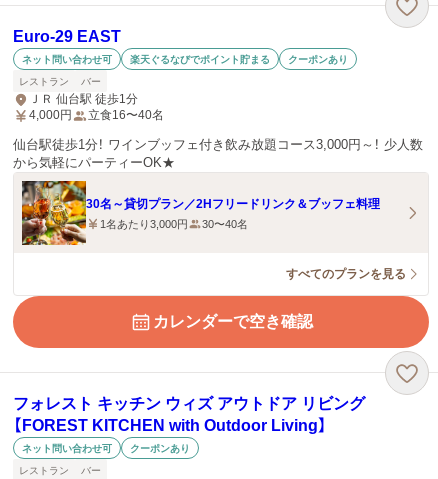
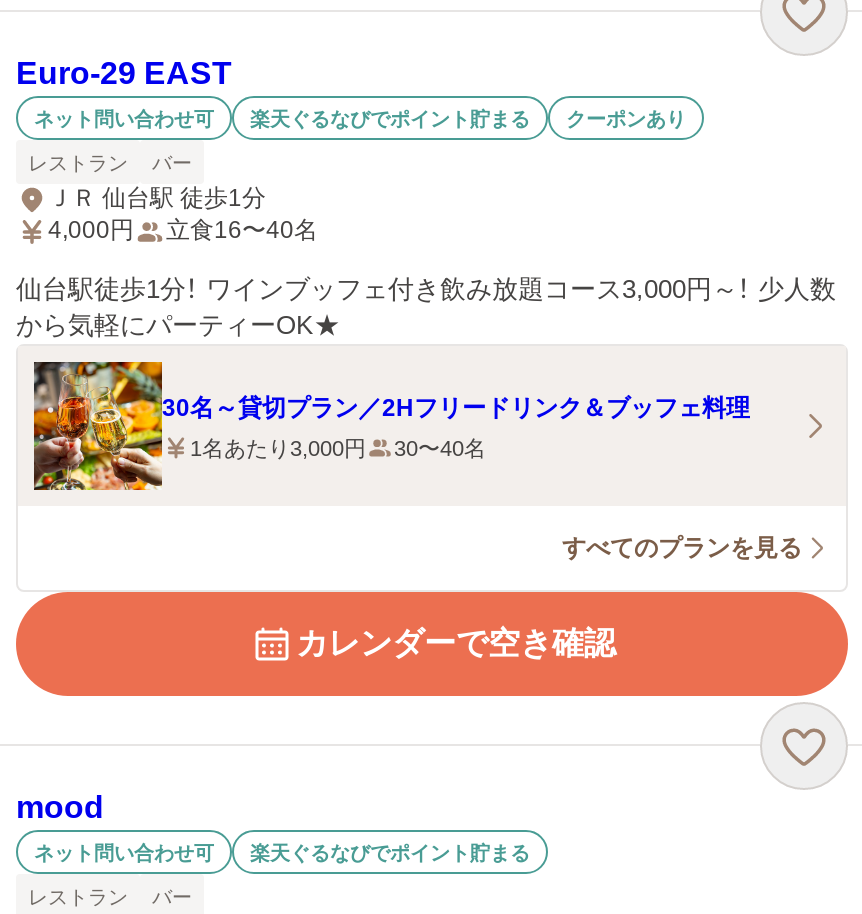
[13,395,365,434] フォレスト キッチン ウィズ アウトドア リビング | 【FOREST KITCHEN with Outdoor Living】 -> [16,790,104,824] mood
[130,442,190,453] クーポンあり -> [250,841,530,863] 楽天ぐるなびでポイント貯まる

